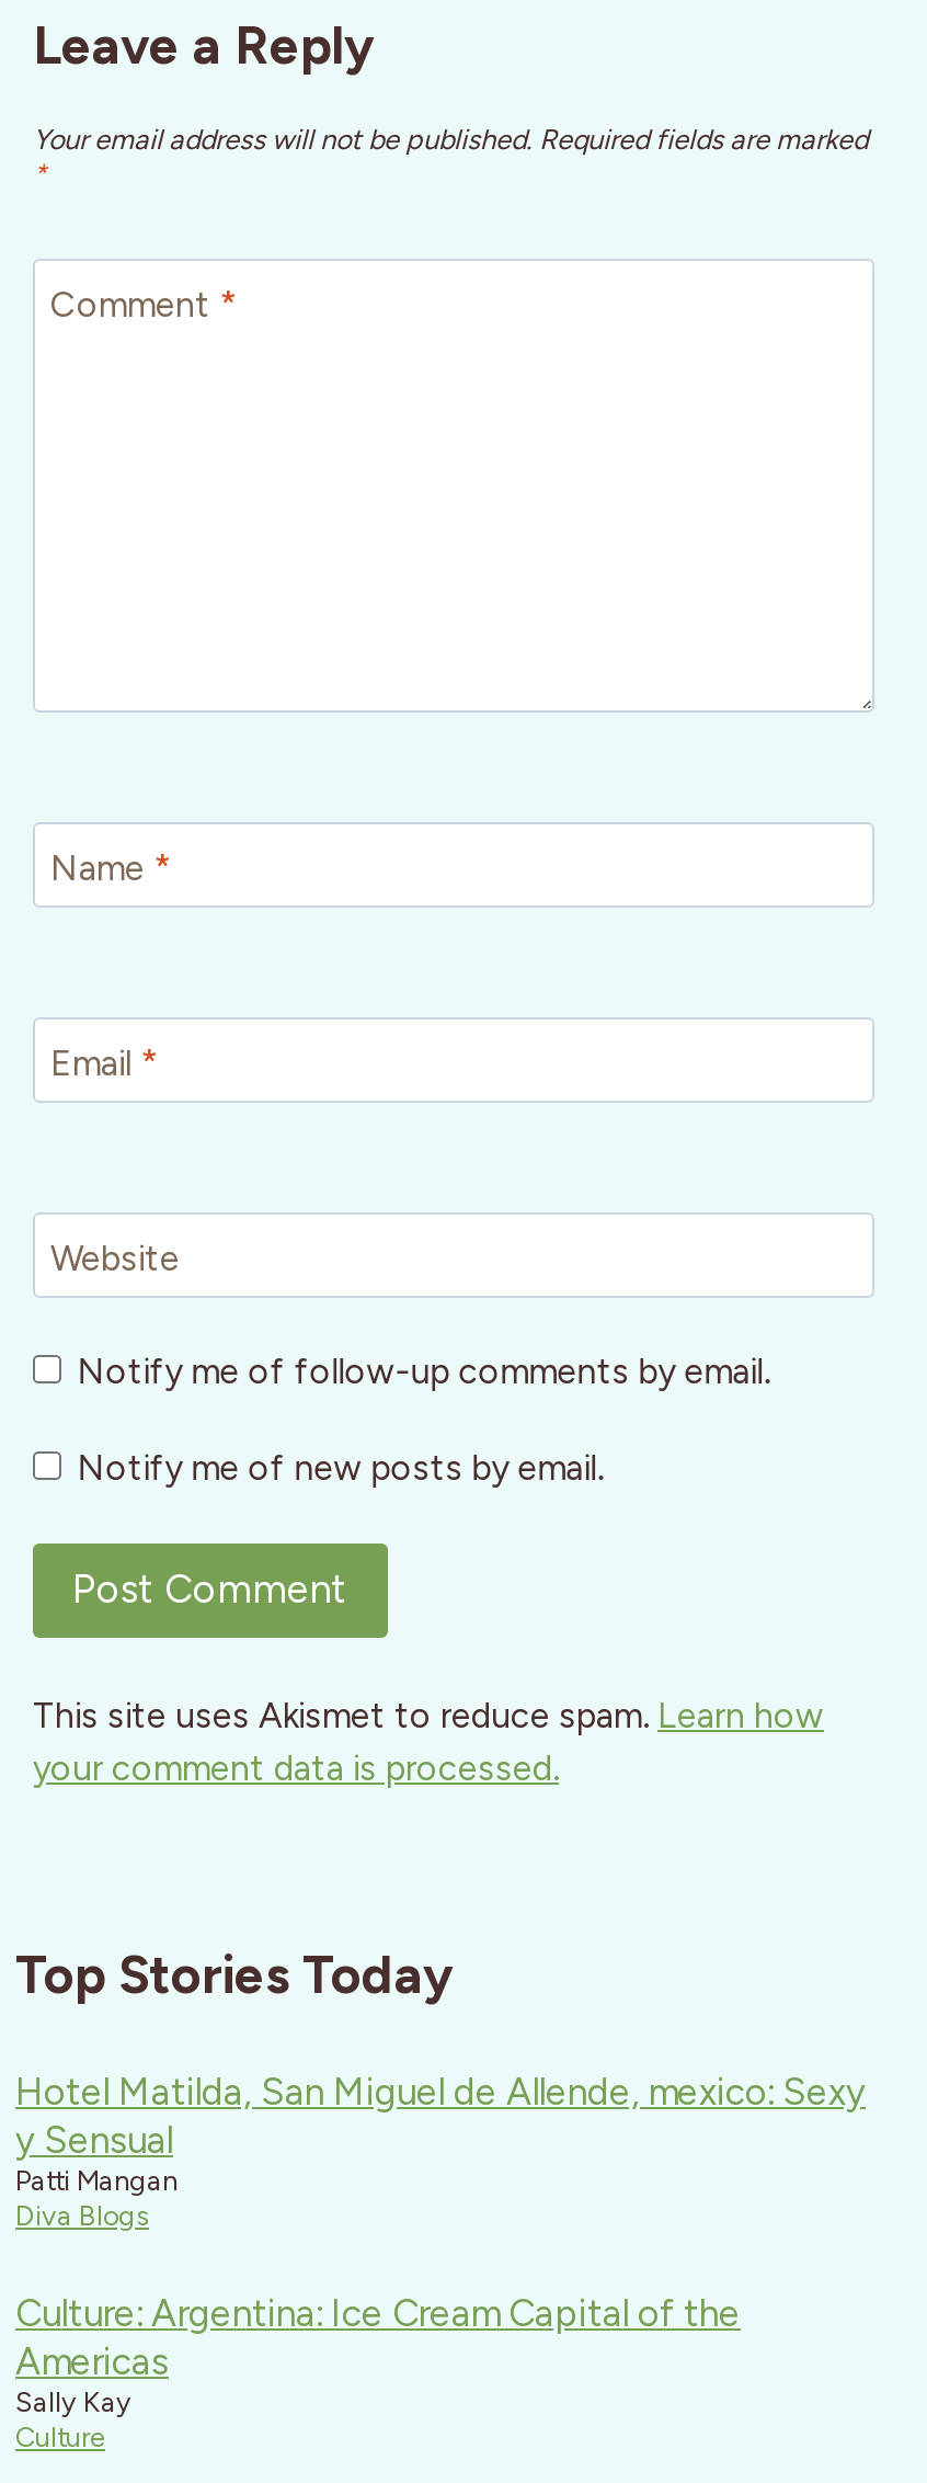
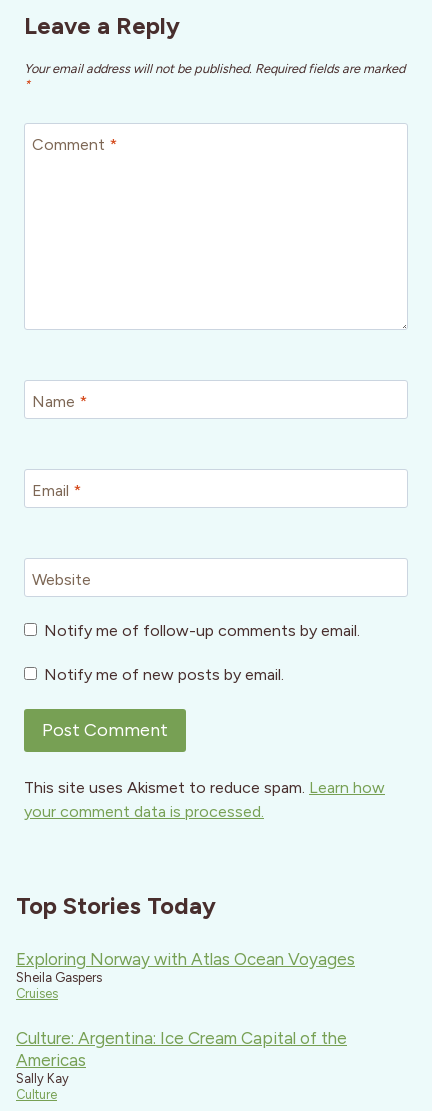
[15,2069,866,2231] Hotel Matilda, San Miguel de Allende, mexico: Sexy | y Sensual | Patti Mangan | Diva Blogs -> [16,949,355,1001] Exploring Norway with Atlas Ocean Voyages | Sheila Gaspers | Cruises

